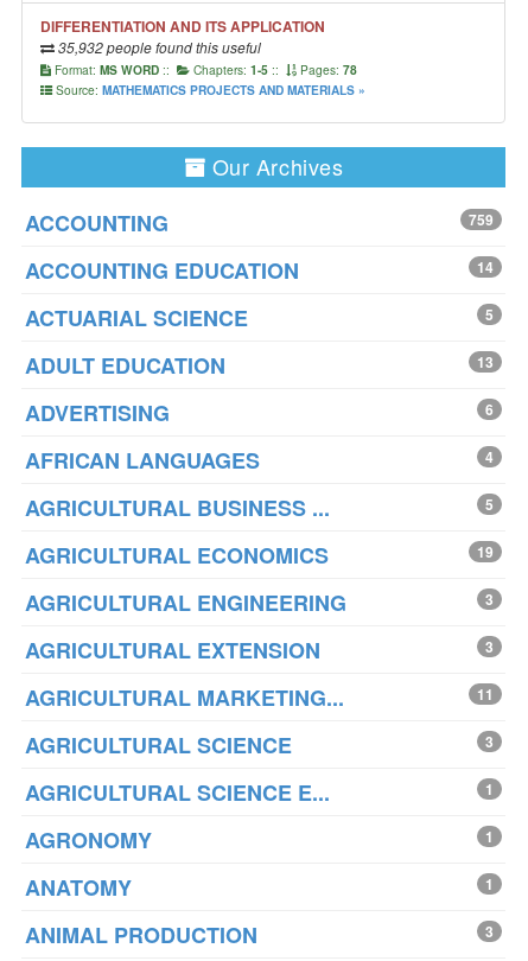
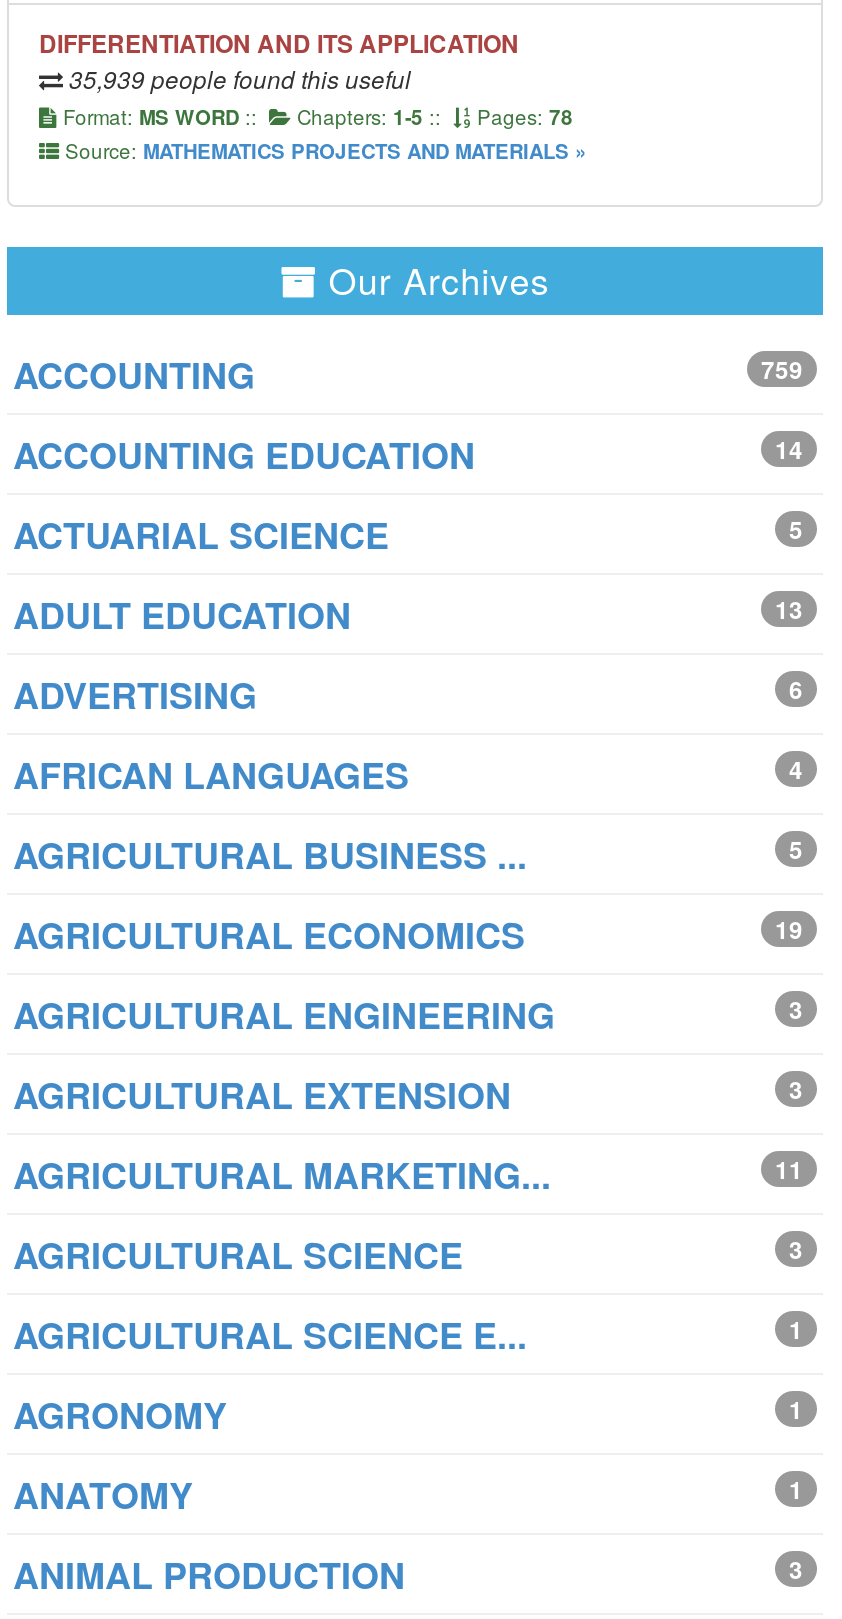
[55,37,261,57] 35,932 people found this useful -> [63,61,411,95] 35,939 people found this useful

